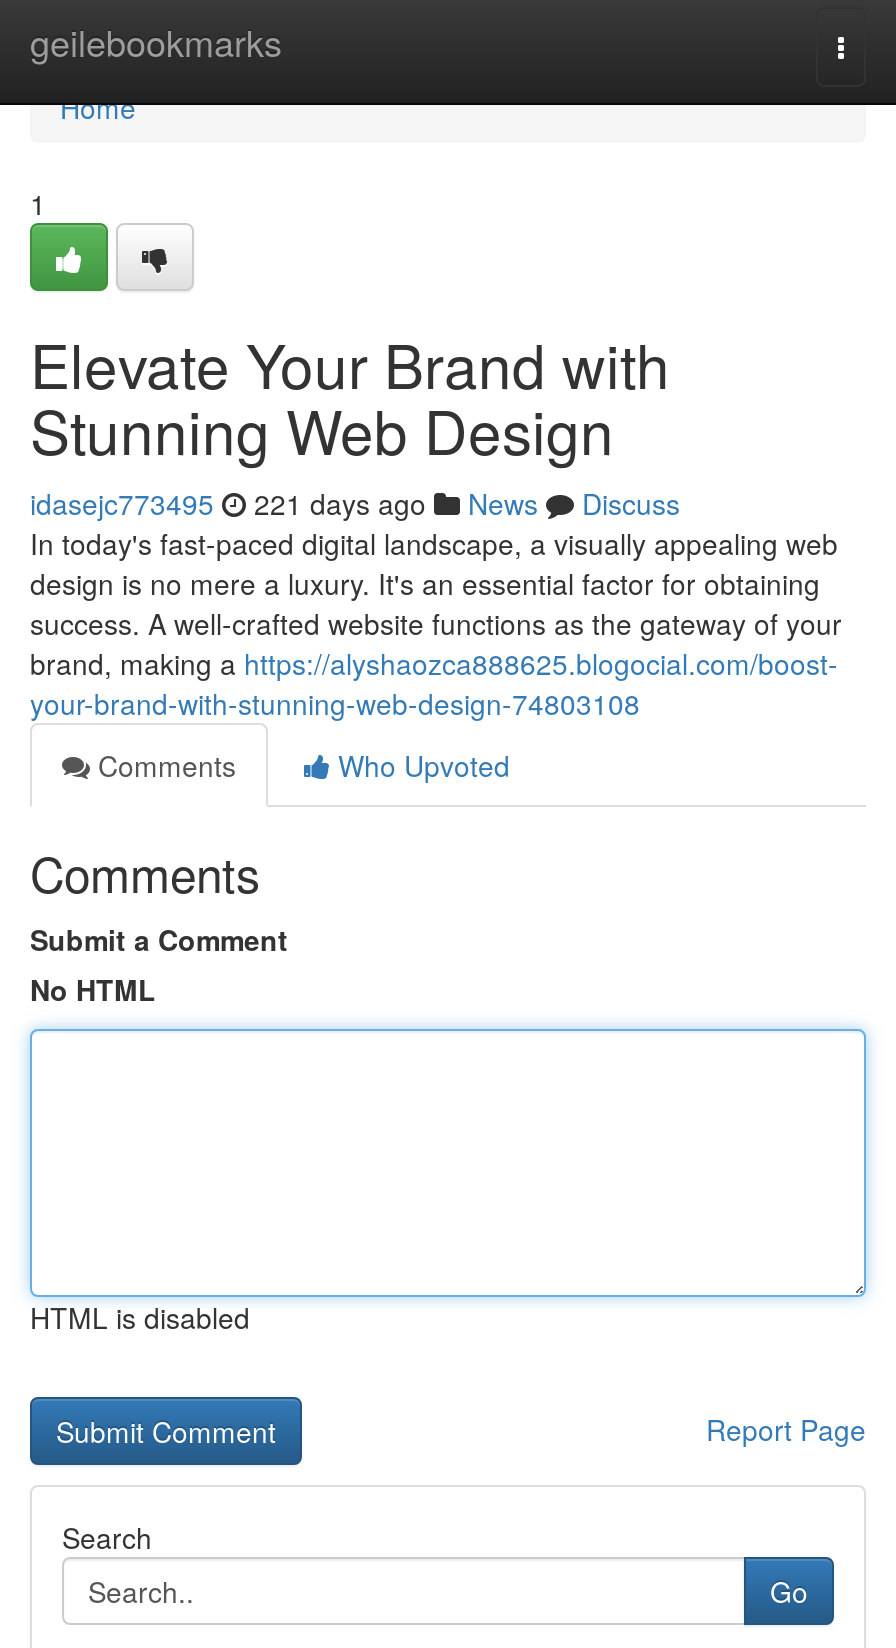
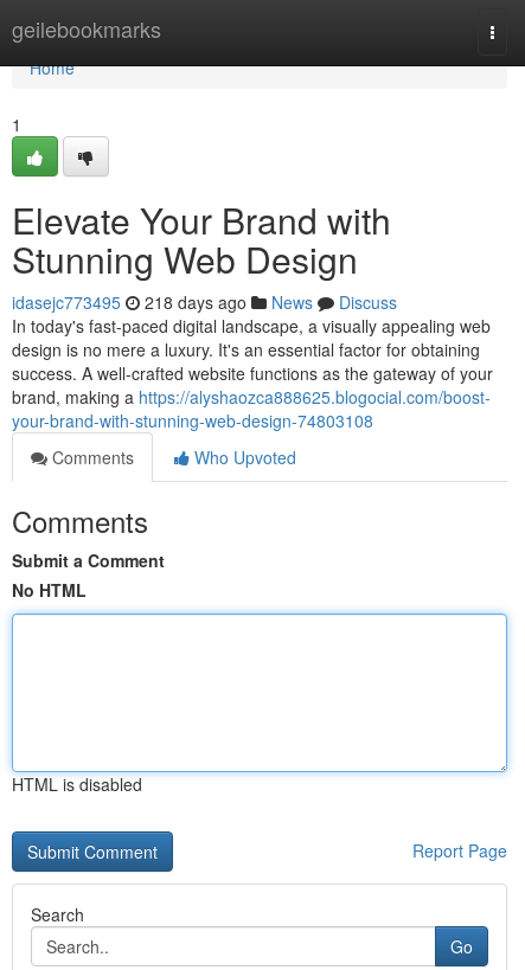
[30,483,680,523] idasejc773495 221 days ago News Discuss -> [12,290,397,314] idasejc773495 218 days ago News Discuss

